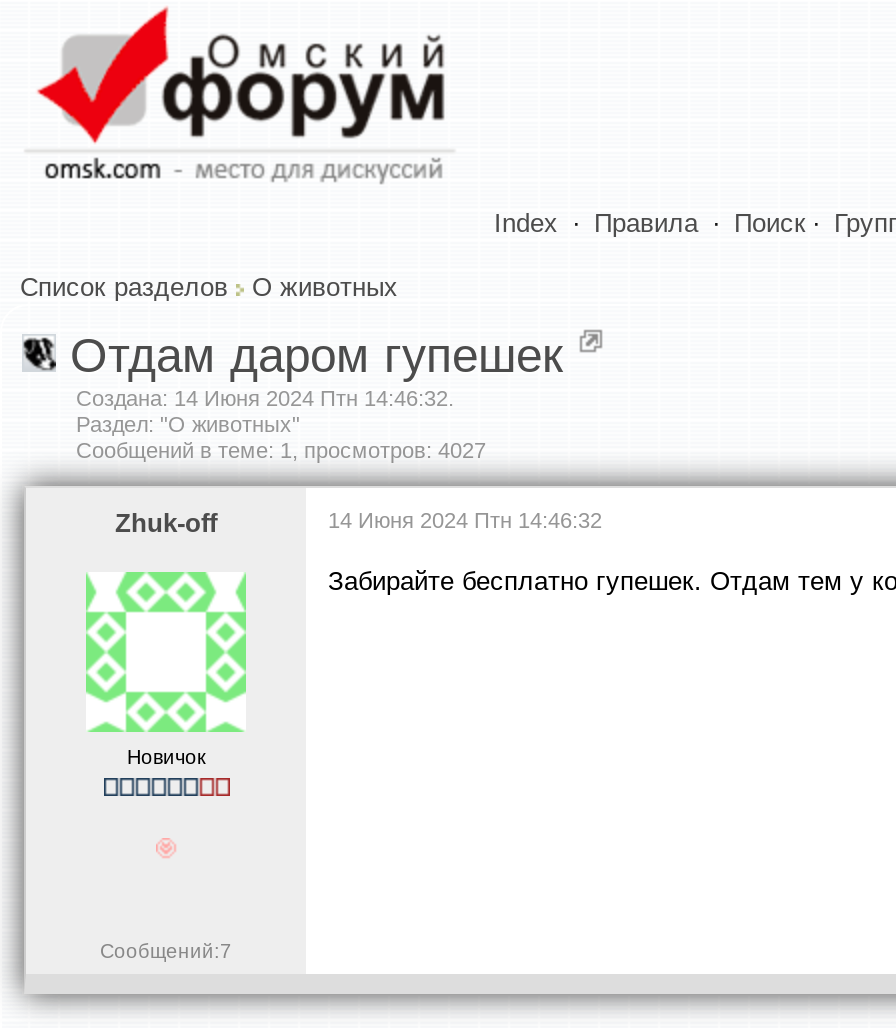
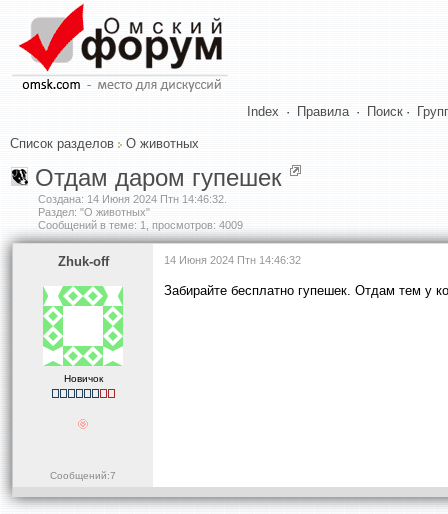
[76,438,486,462] Сообщений в теме: 1, просмотров: 4027 -> [38,219,243,231] Сообщений в теме: 1, просмотров: 4009

